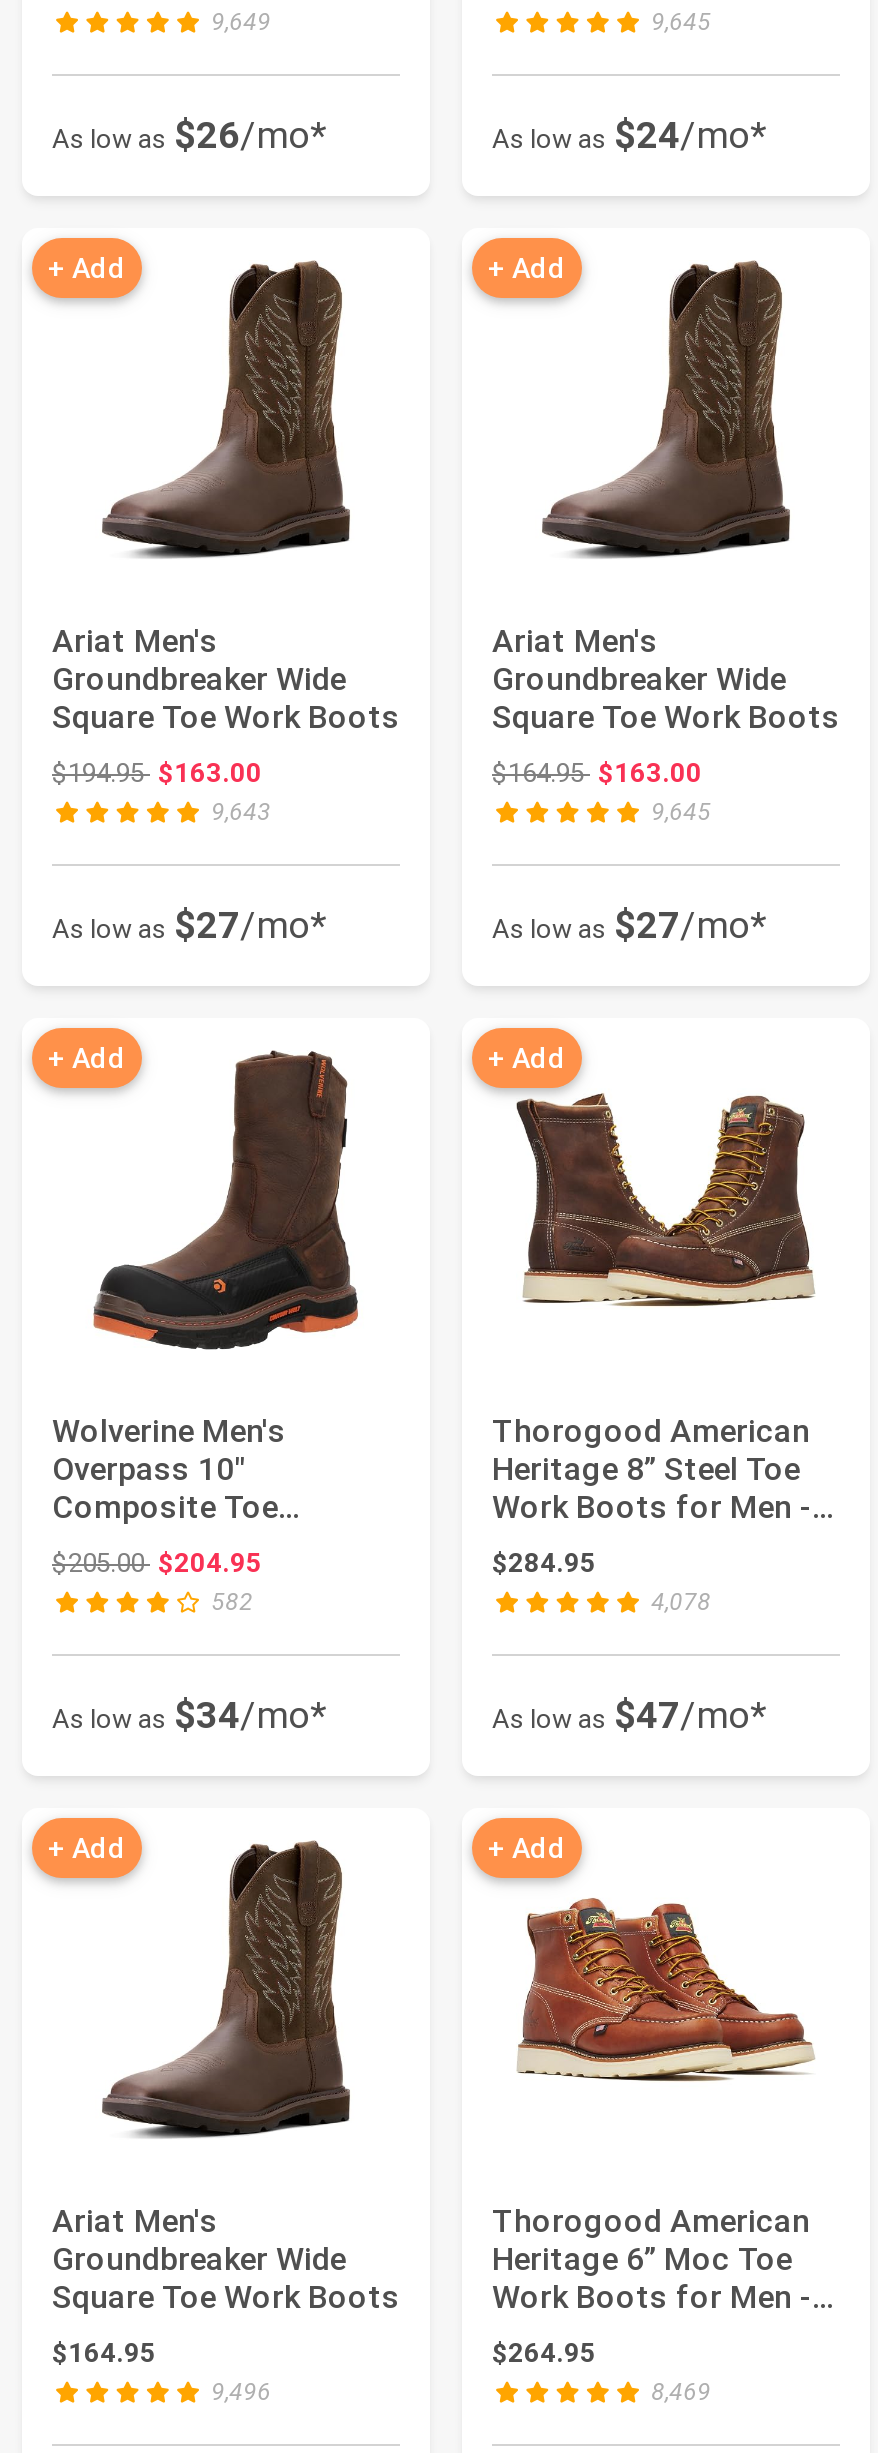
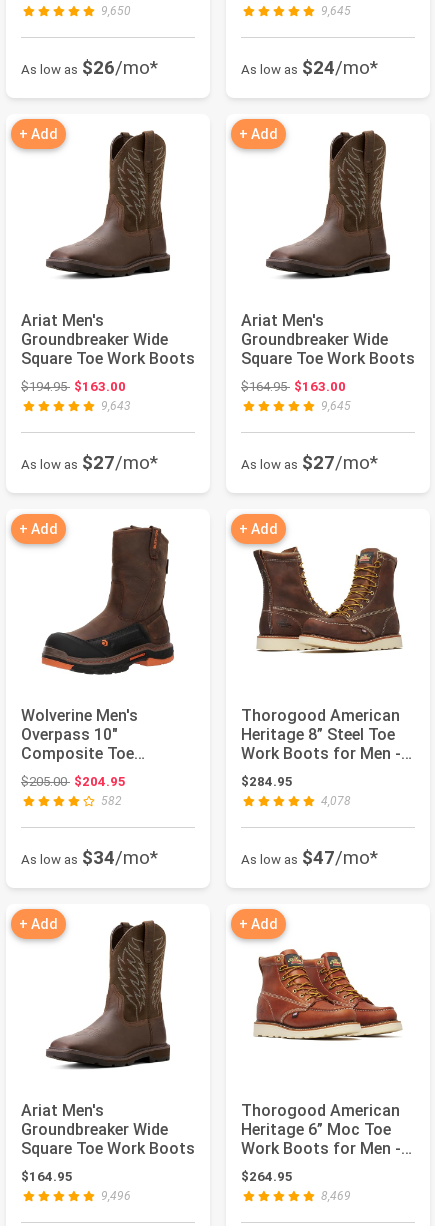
[211,8,271,36] 9,649 -> [101,4,131,18] 9,650

